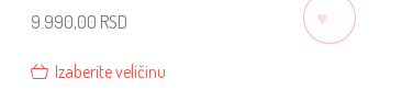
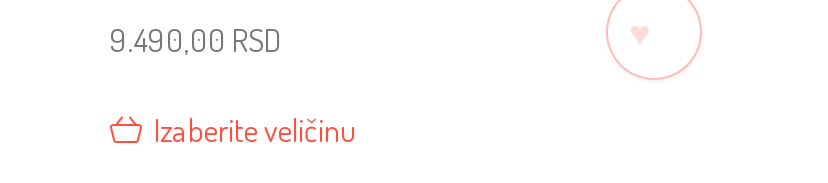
[31,11,127,33] 9.990,00 RSD -> [110,19,282,59] 9.490,00 RSD

